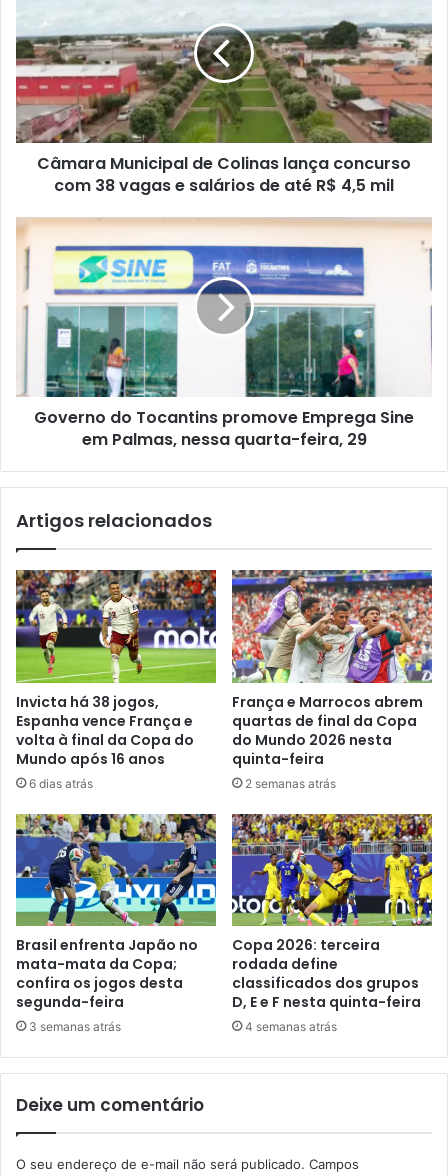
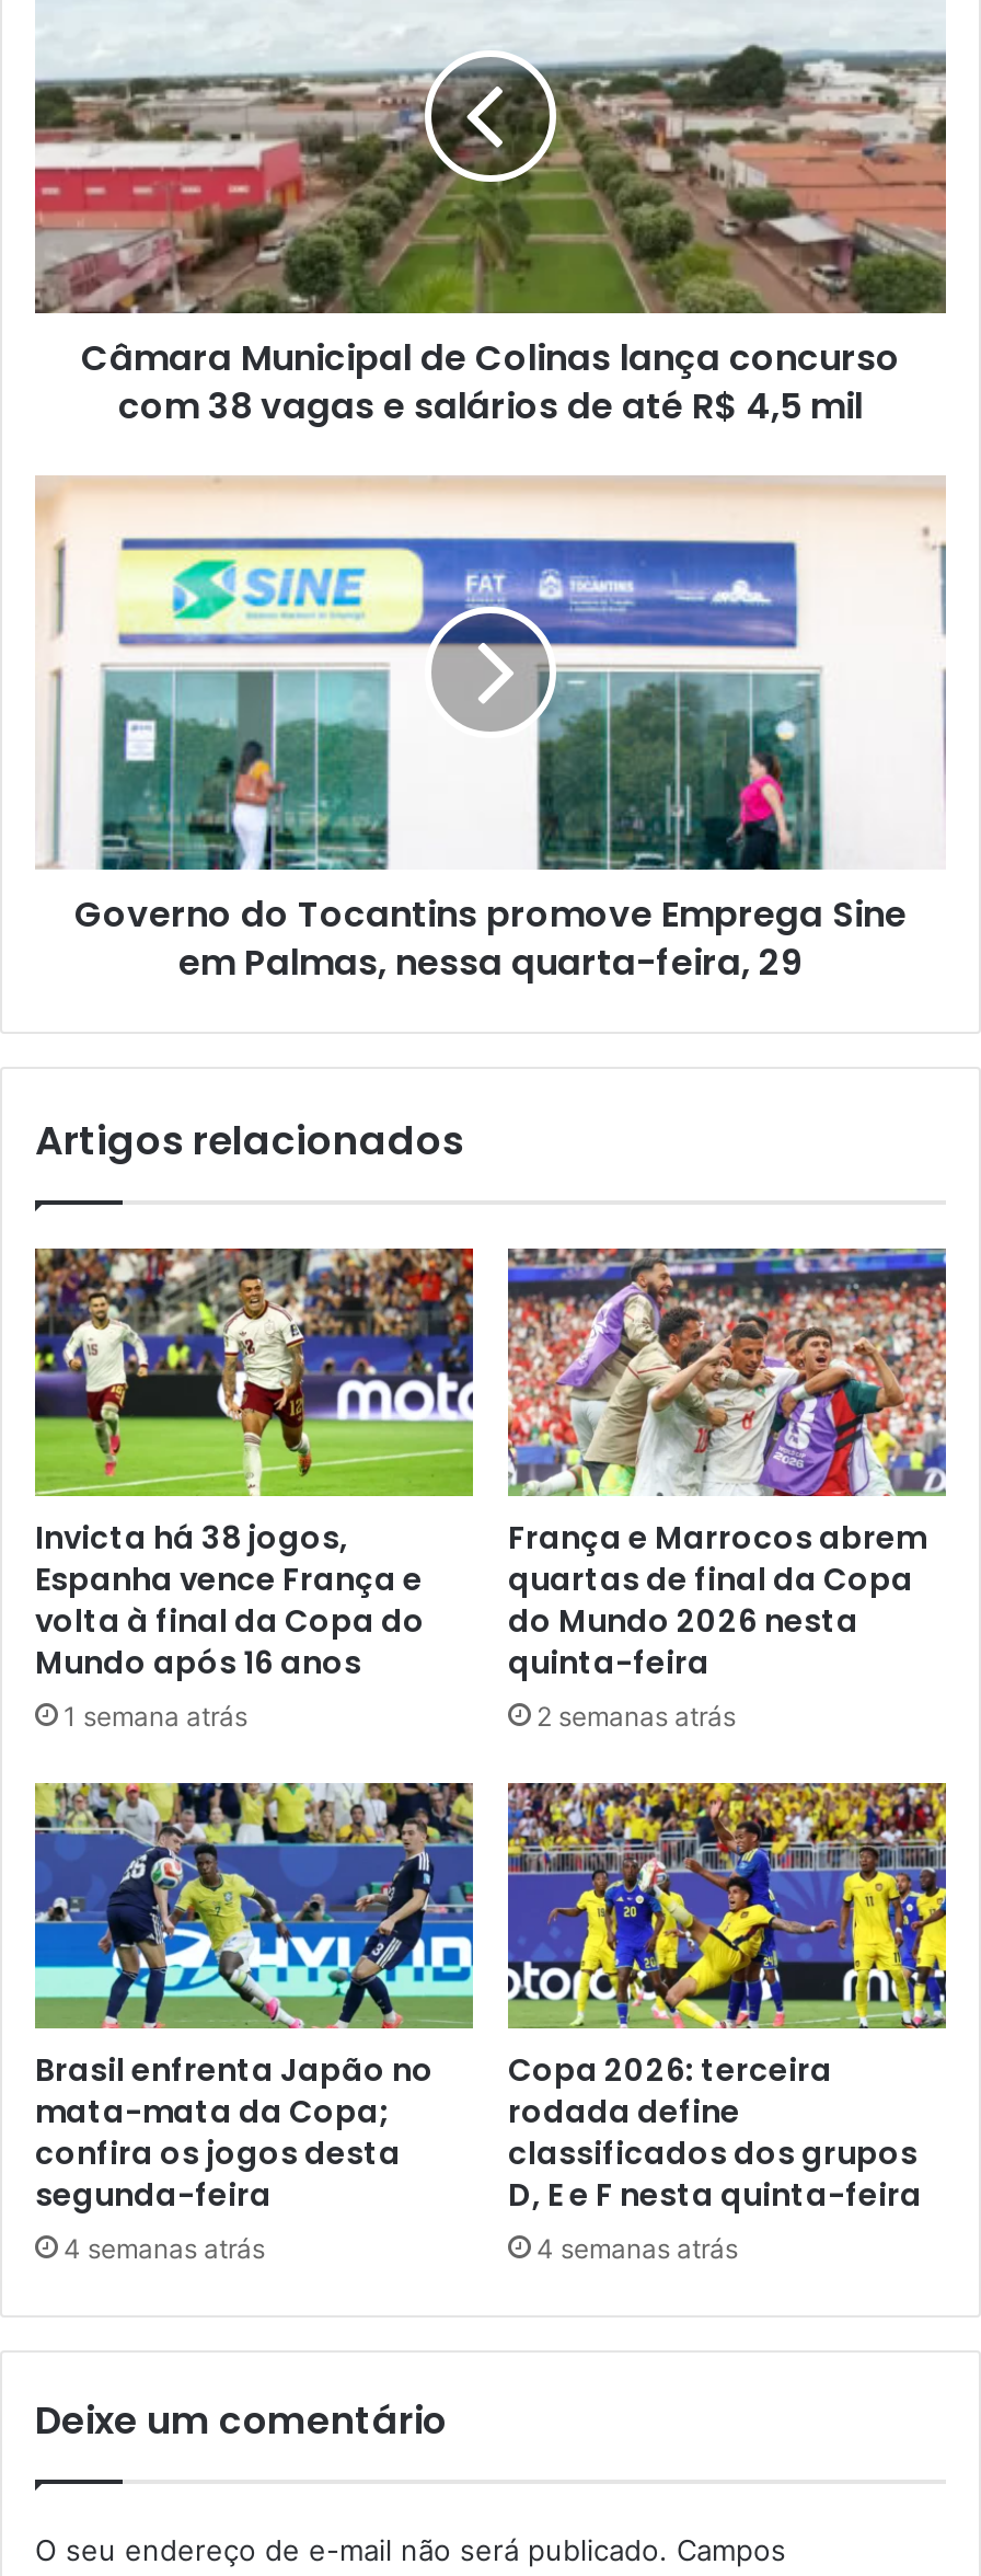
[29,776,93,791] 6 dias atrás -> [64,1699,247,1732] 1 semana atrás
[29,1019,121,1034] 3 semanas atrás -> [64,2233,265,2266] 4 semanas atrás

